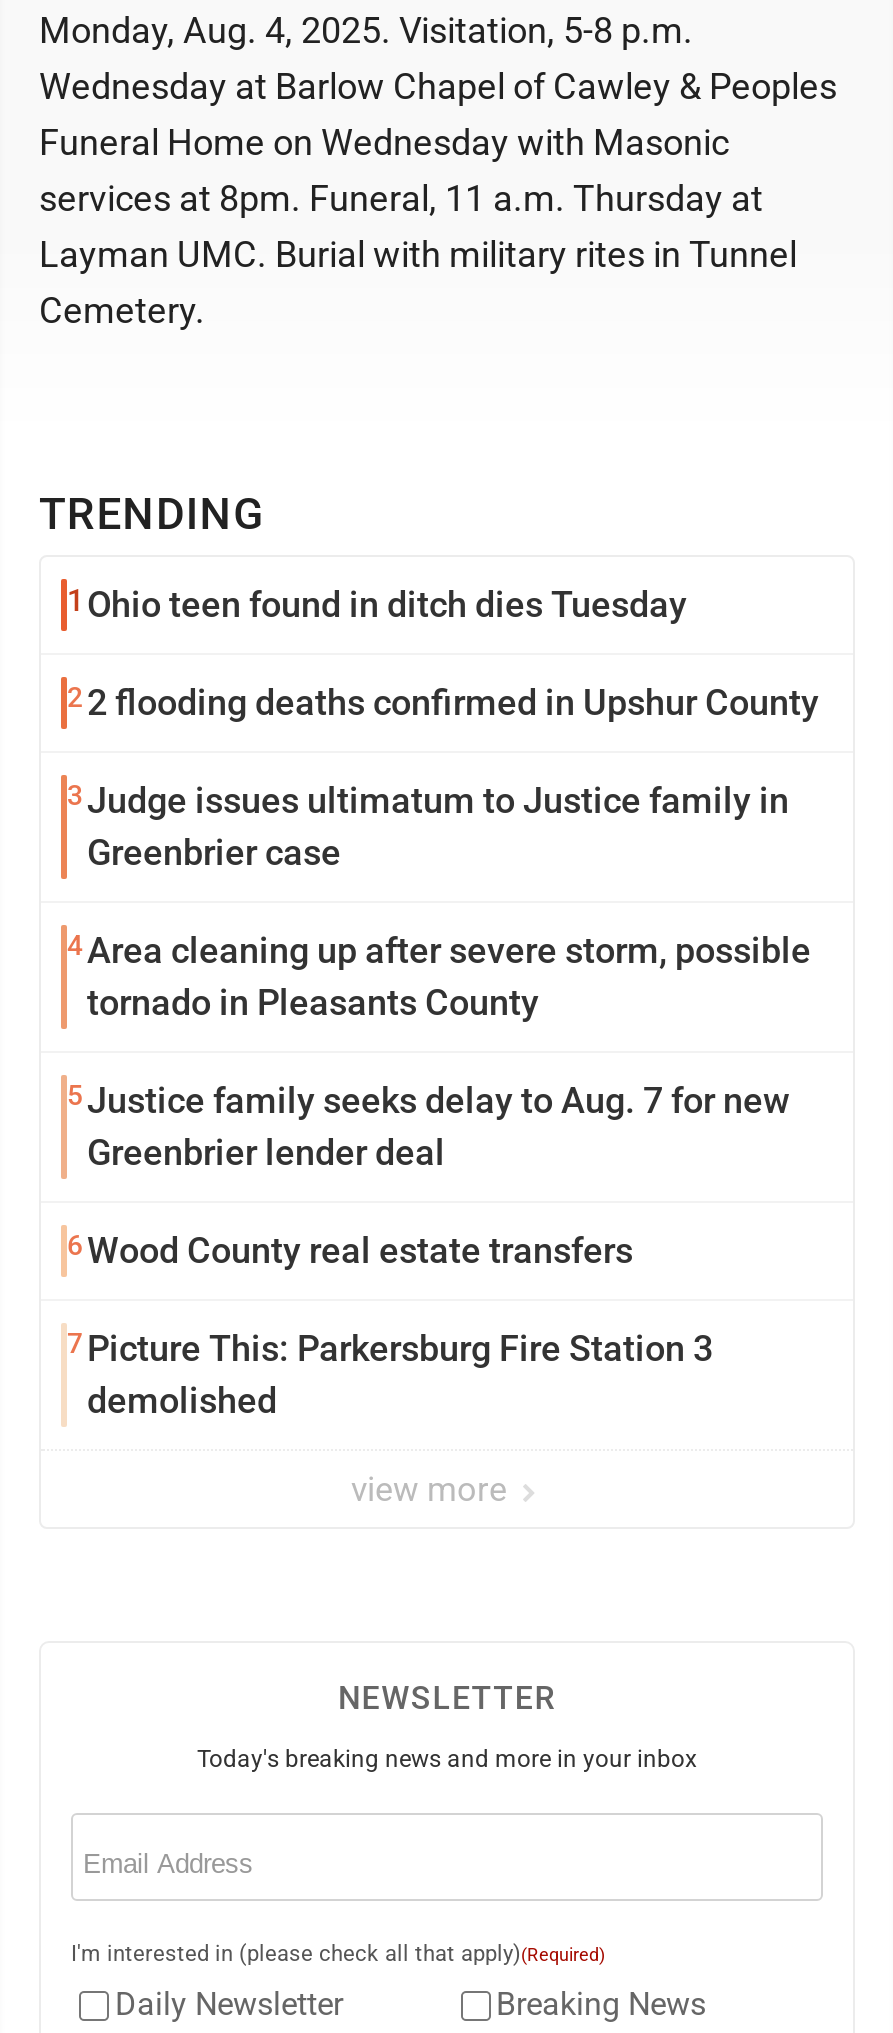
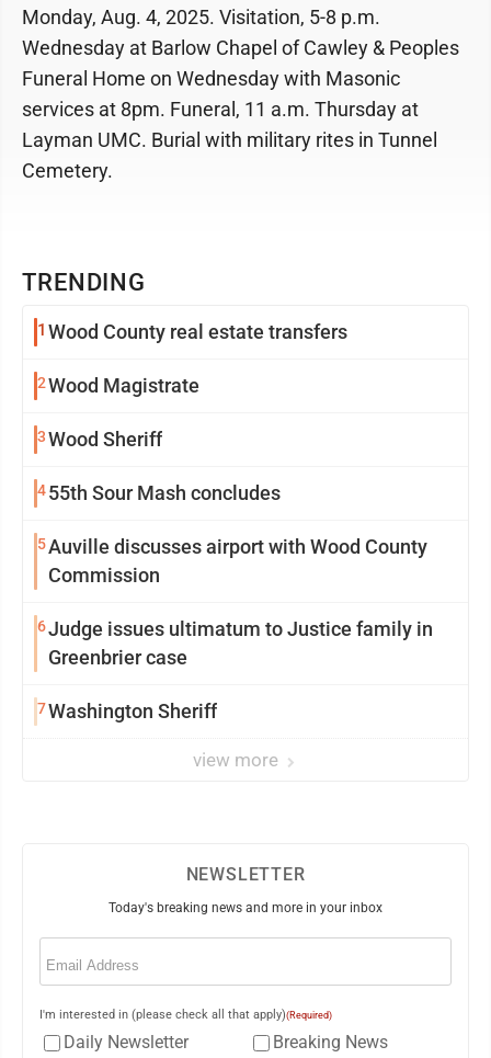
[67,583,819,821] 1 Ohio teen found in ditch dies Tuesday | 2 2 flooding deaths confirmed in Upshur County | 3 Judge issues ultimatum to Justice family in -> [37,320,433,640] 1 Wood County real estate transfers | 2 Wood Magistrate | 3 Wood Sheriff | 4 55th Sour Mash concludes | 5 Auville discusses airport with Wood County | Commission | 6 Judge issues ultimatum to Justice family in
moved [87,831,341,873] -> [48,646,187,669]: Greenbrier case
[67,929,811,1421] 4 Area cleaning up after severe storm, possible | tornado in Pleasants County | 5 Justice family seeks delay to Aug. 7 for new | Greenbrier lender deal | 6 Wood County real estate transfers | 7 Picture This: Parkersburg Fire Station 3 | demolished -> [37,699,217,723] 7 Washington Sheriff

